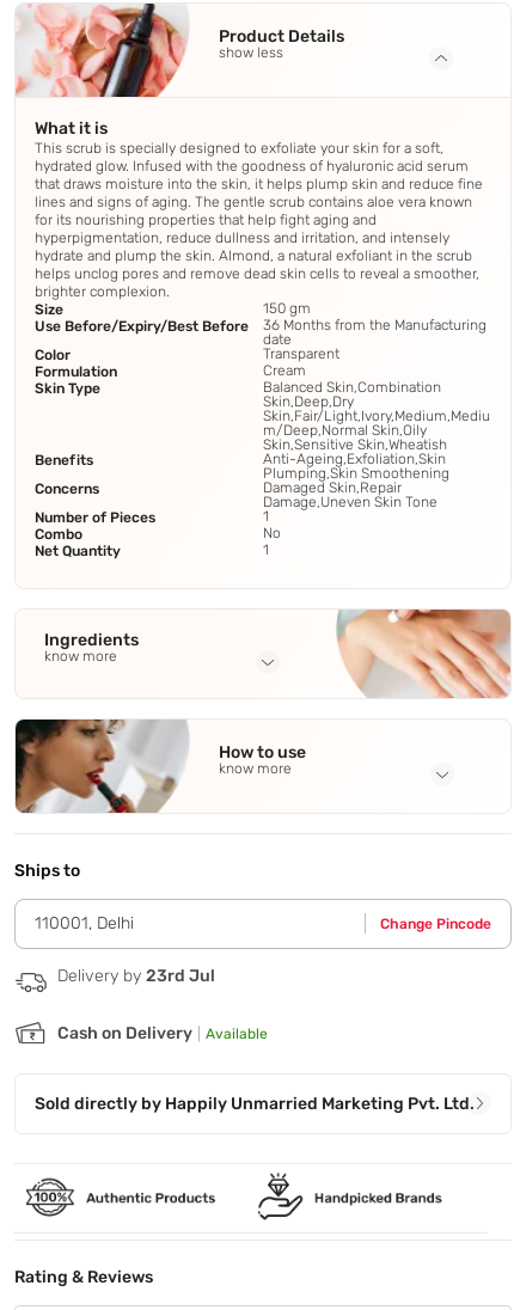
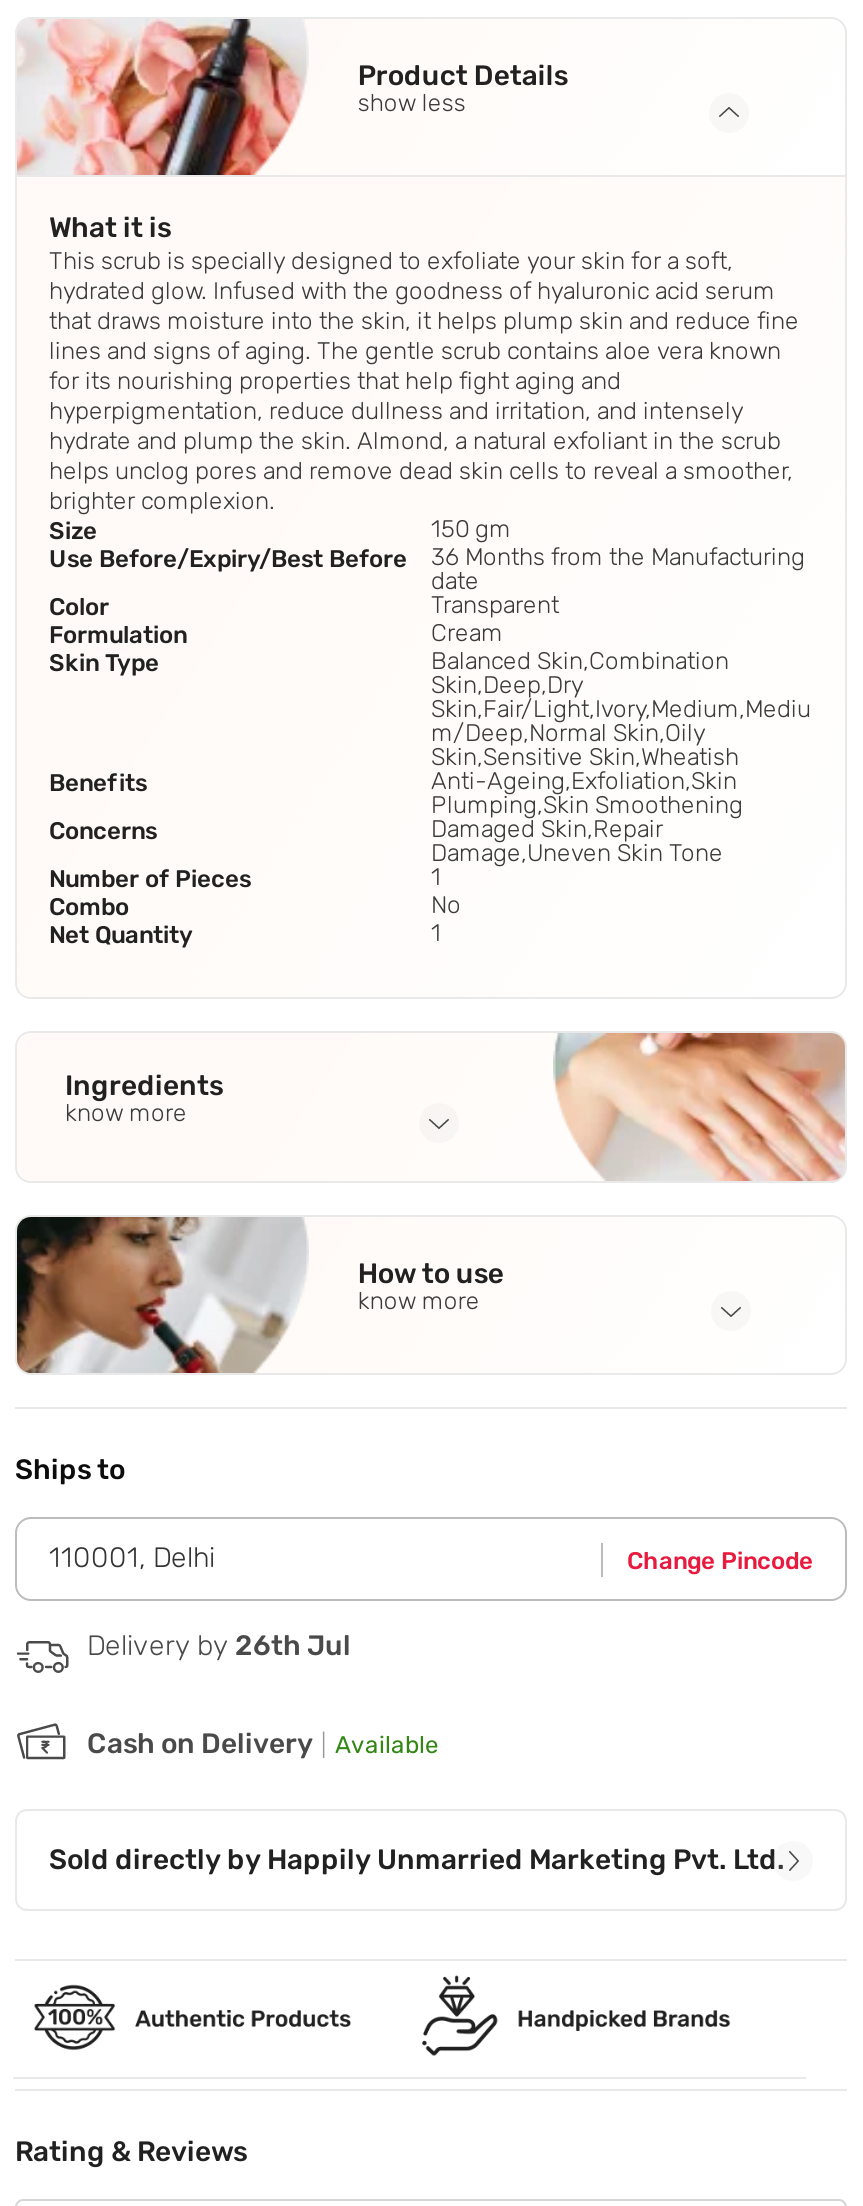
[57,965,215,985] Delivery by 23rd Jul -> [87,1629,351,1663] Delivery by 26th Jul

